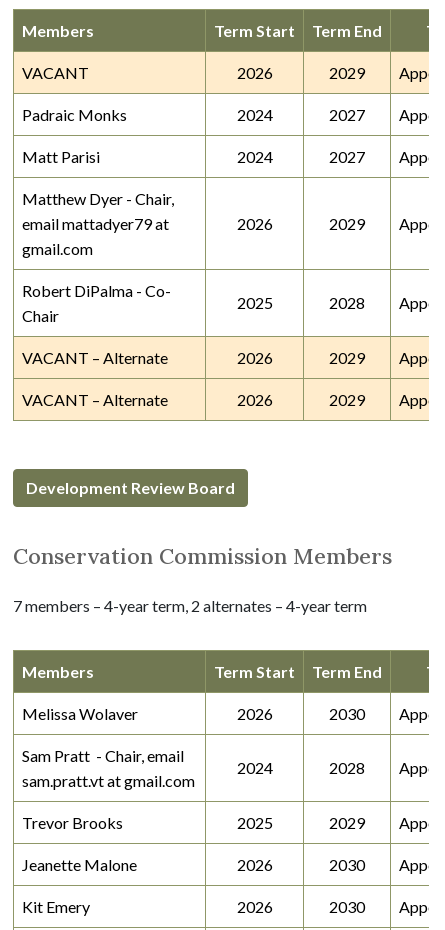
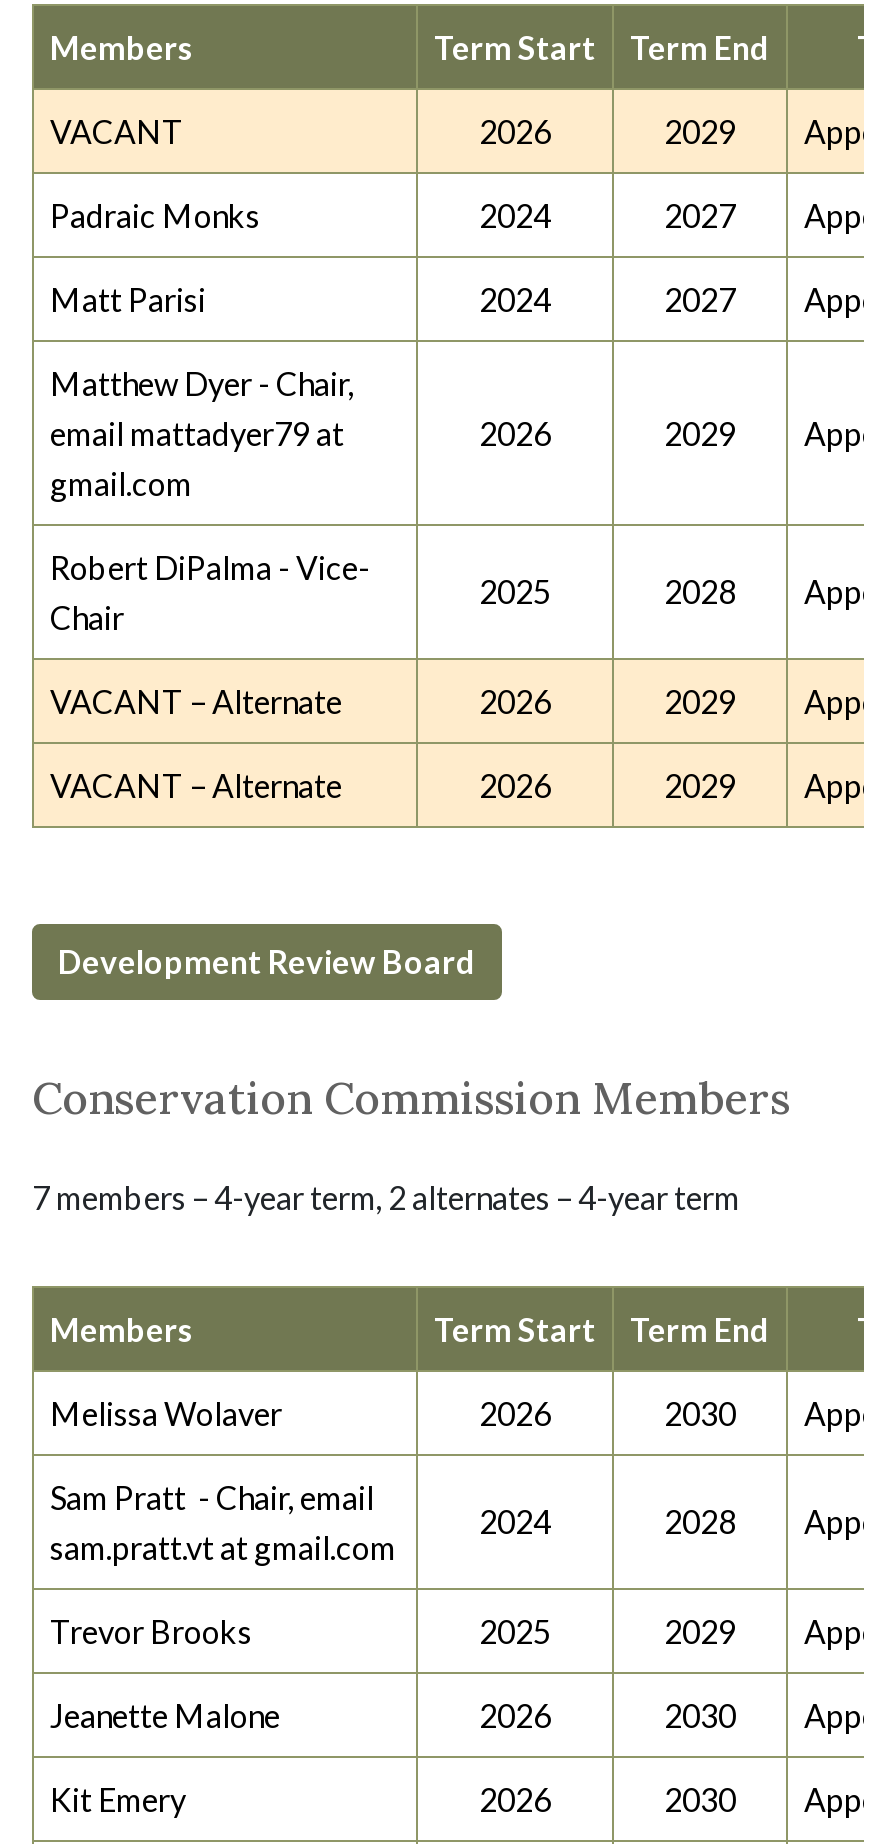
[22,281,171,300] Robert DiPalma - Co- -> [50,547,370,585] Robert DiPalma - Vice-

